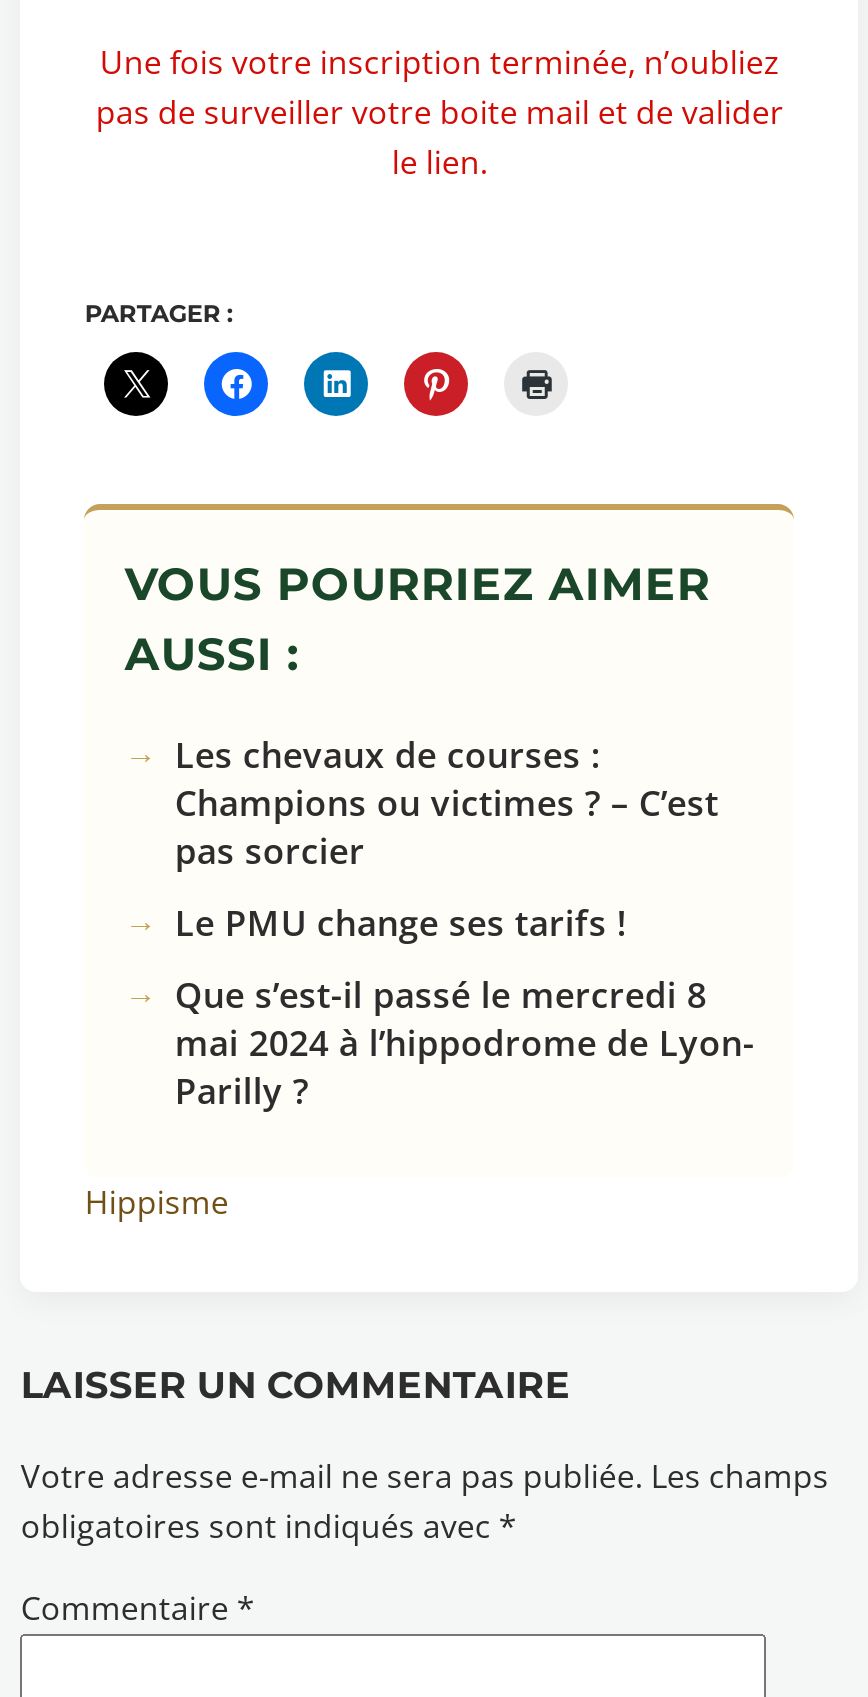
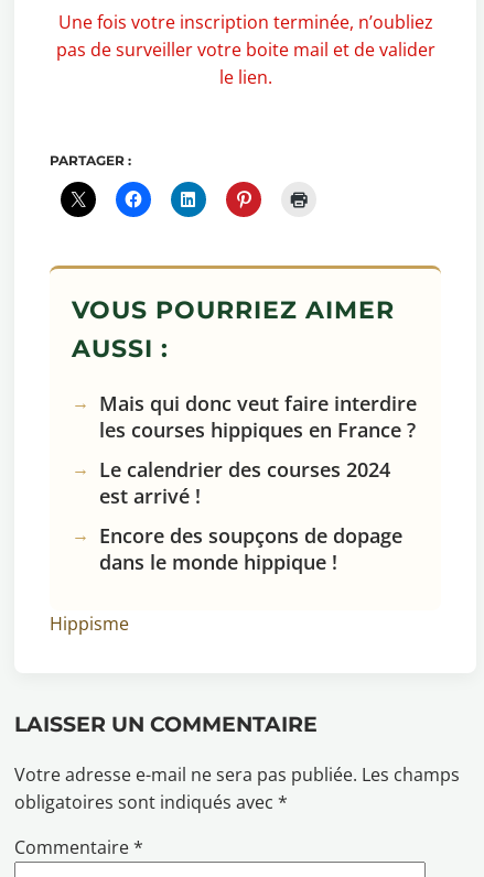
[175,730,719,874] Les chevaux de courses : | Champions ou victimes ? – C’est | pas sorcier -> [100,390,417,443] Mais qui donc veut faire interdire | les courses hippiques en France ?
[175,898,627,946] Le PMU change ses tarifs ! -> [100,456,391,509] Le calendrier des courses 2024 | est arrivé !
[175,970,755,1114] Que s’est-il passé le mercredi 8 | mai 2024 à l’hippodrome de Lyon- | Parilly ? -> [100,522,403,575] Encore des soupçons de dopage | dans le monde hippique !

